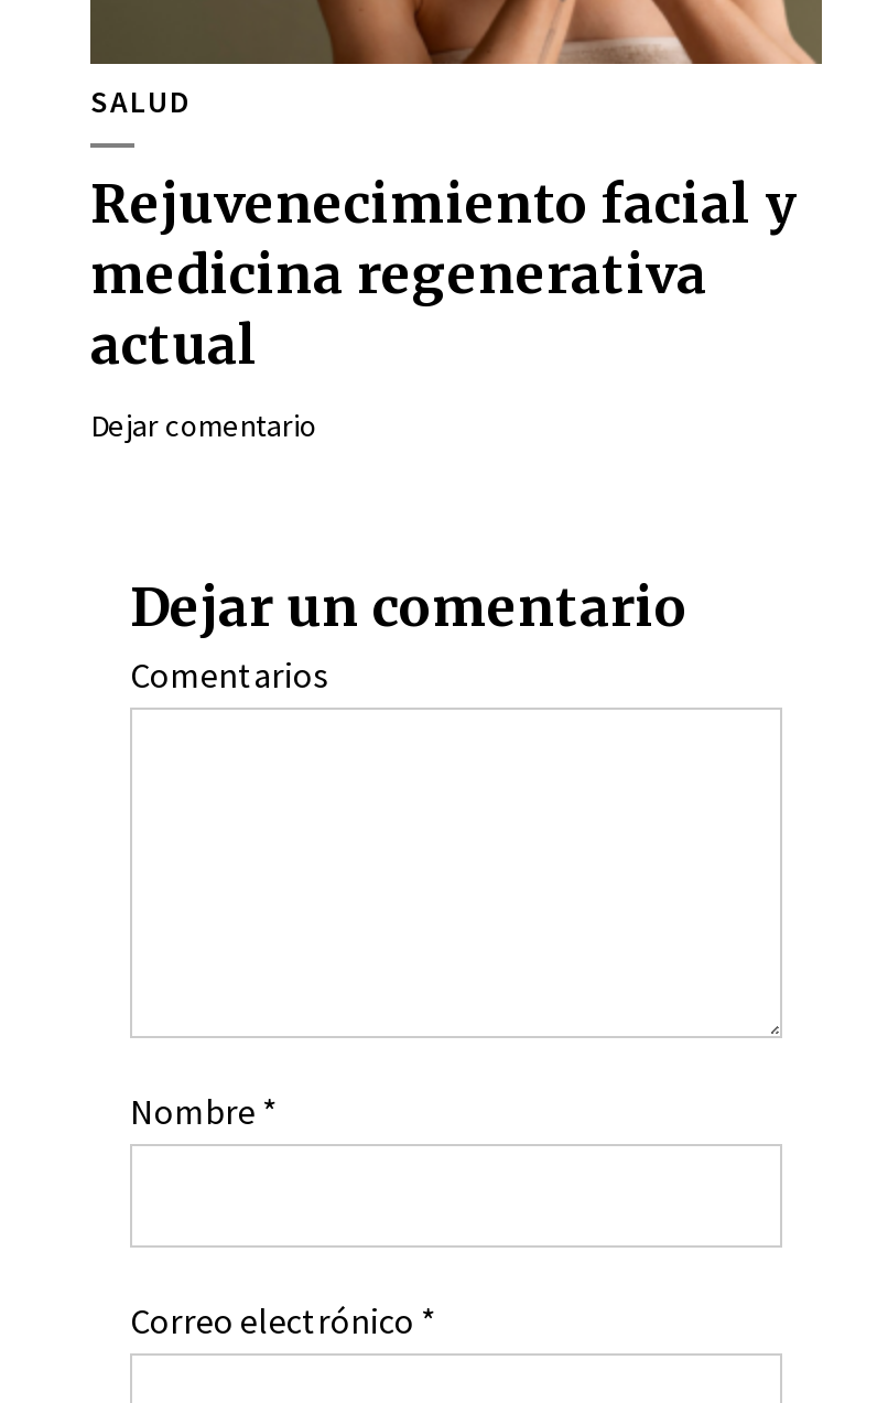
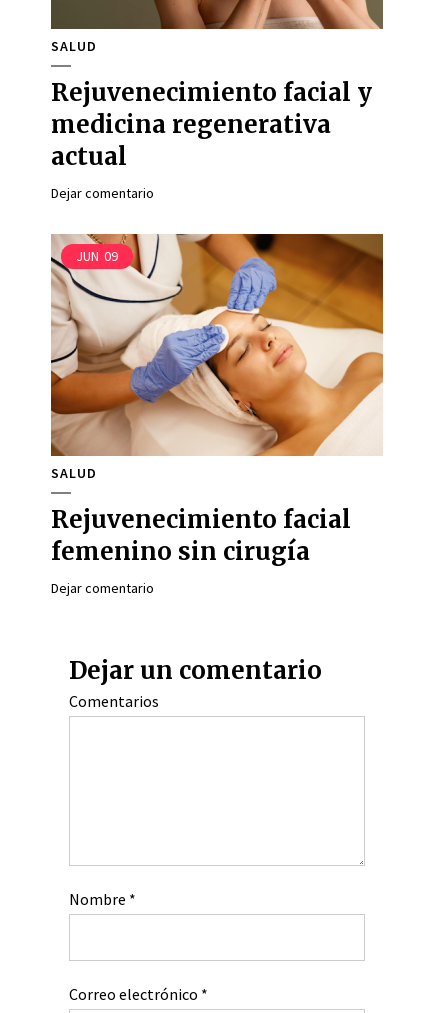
none -> [50,233,384,457] [image] | JUN 09
none -> [51,464,351,597] SALUD | Rejuvenecimiento facial | femenino sin cirugía | Dejar comentario

